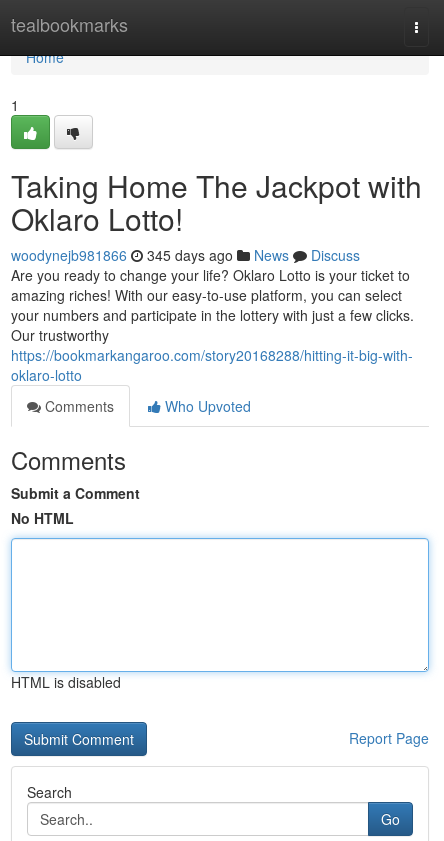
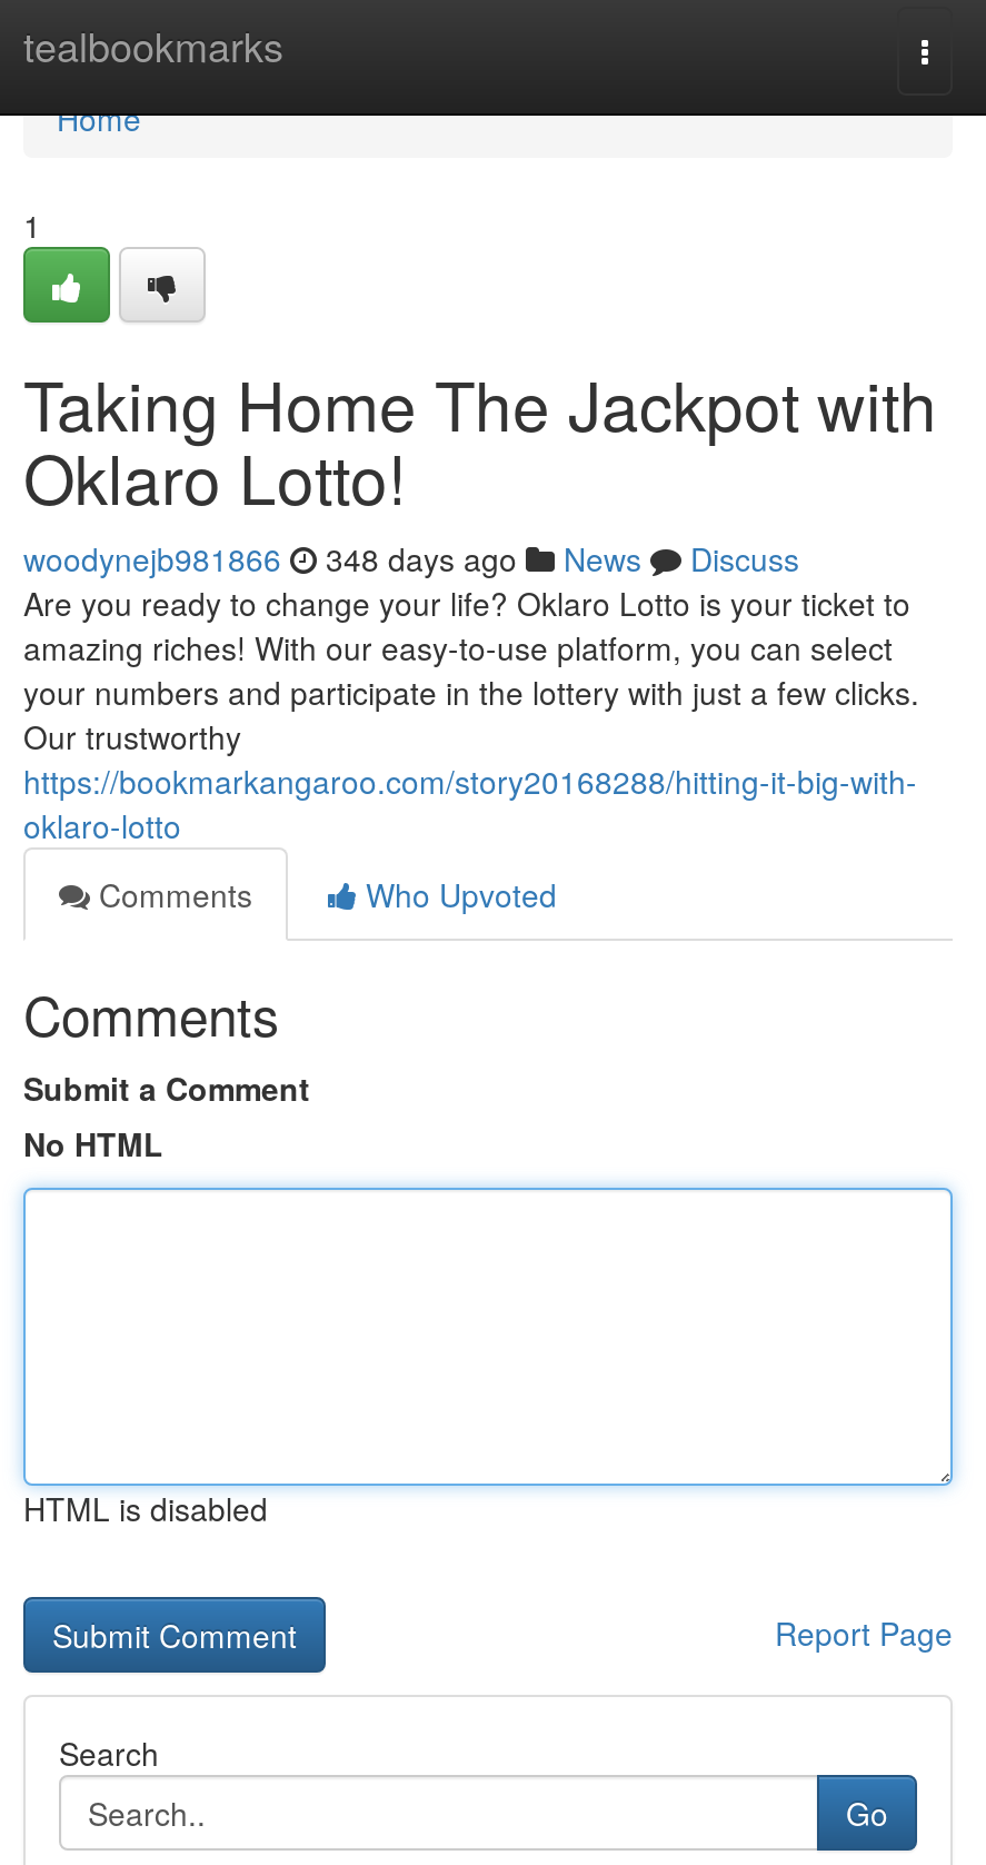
[11,245,360,265] woodynejb981866 345 days ago News Discuss -> [23,536,799,581] woodynejb981866 348 days ago News Discuss

